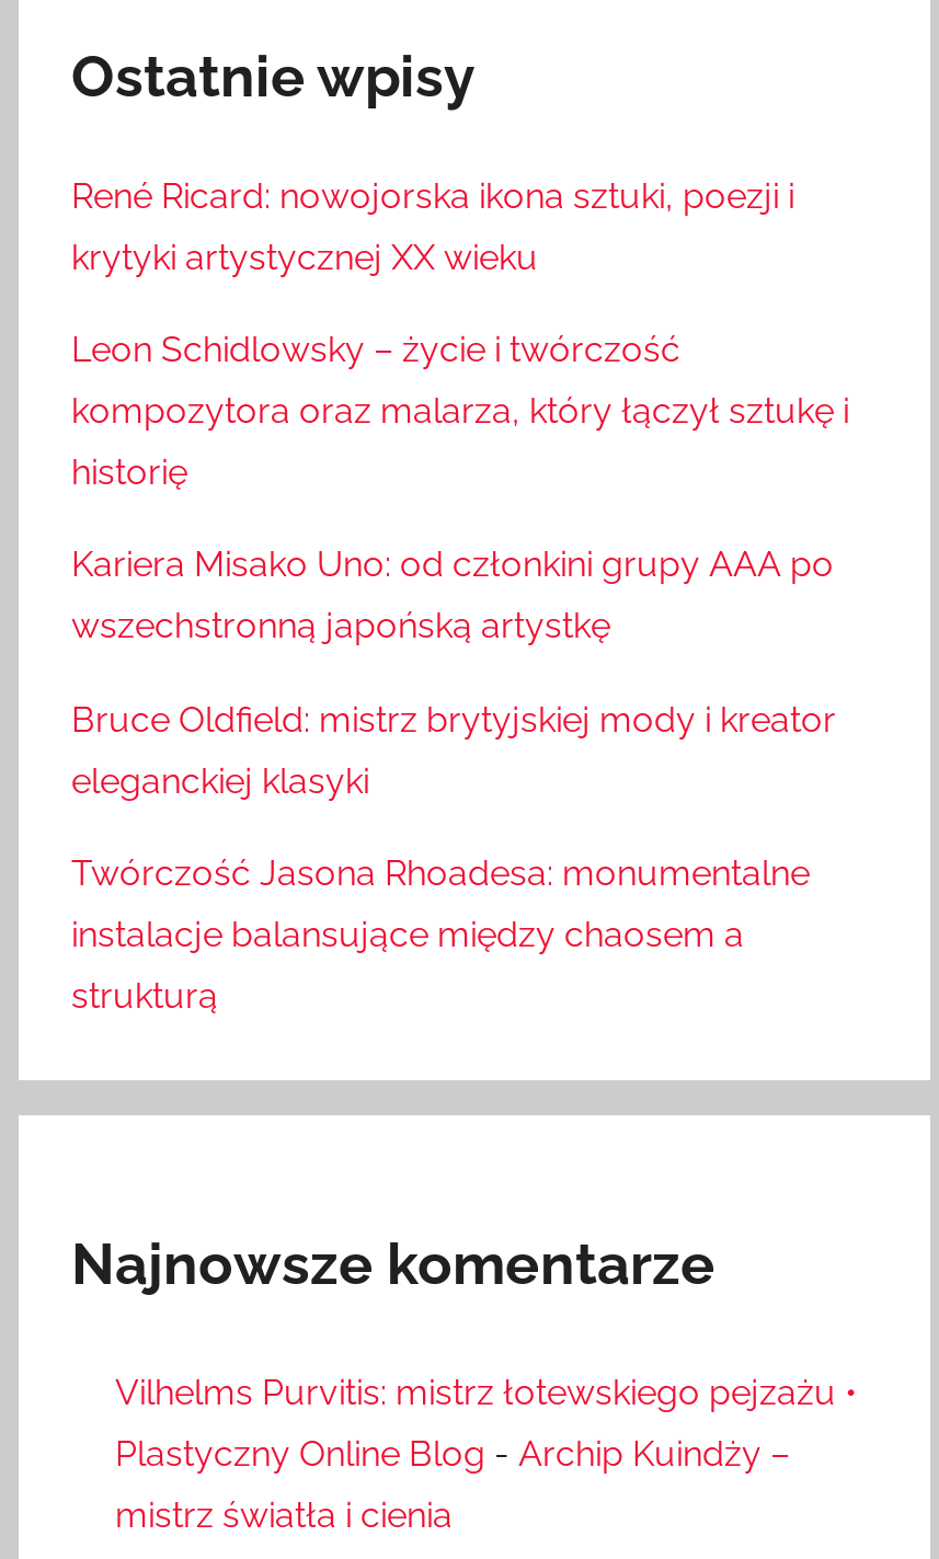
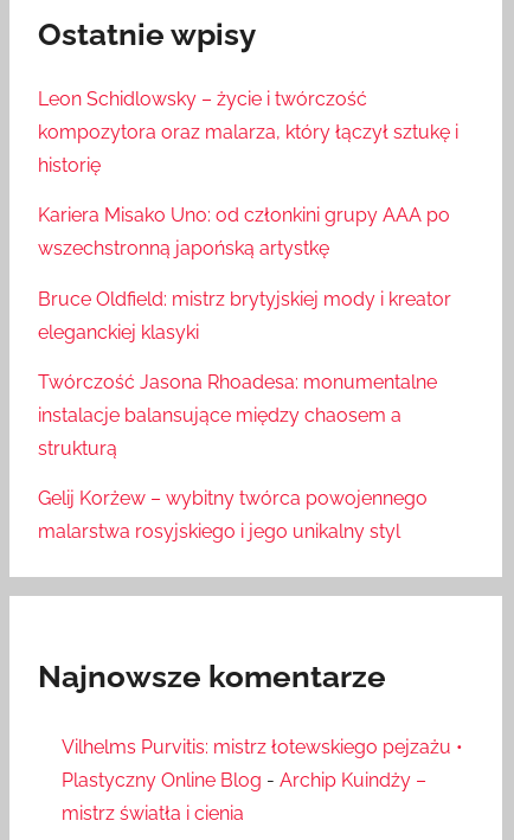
[71,175,794,278] René Ricard: nowojorska ikona sztuki, poezji i | krytyki artystycznej XX wieku -> none
moved [71,329,849,1018] -> [38,88,458,460]: Leon Schidlowsky – życie i twórczość | kompozytora oraz malarza, który łączył sztukę i | historię | ... | instalacje balansujące między chaosem a | strukturą
none -> [38,487,428,543] Gelij Korżew – wybitny twórca powojennego | malarstwa rosyjskiego i jego unikalny styl

